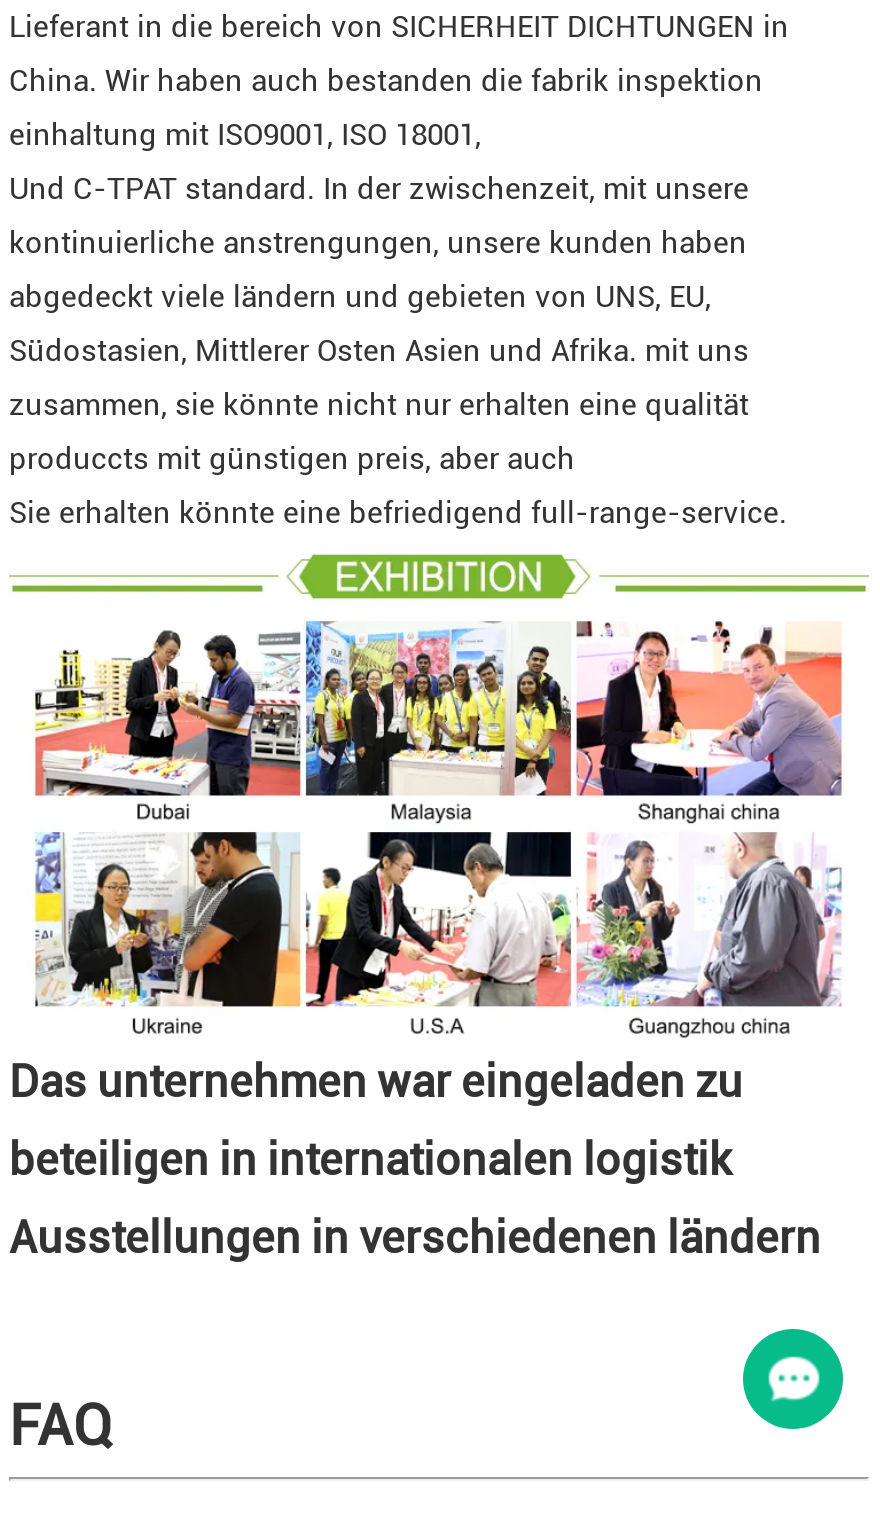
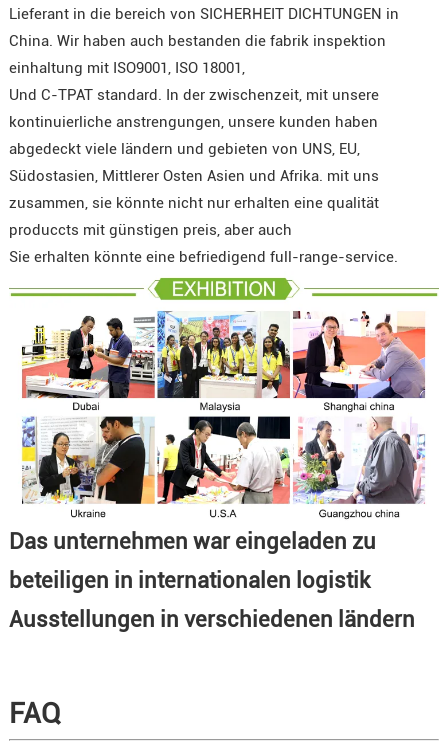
[741,1327,845,1431] [image] -> none

